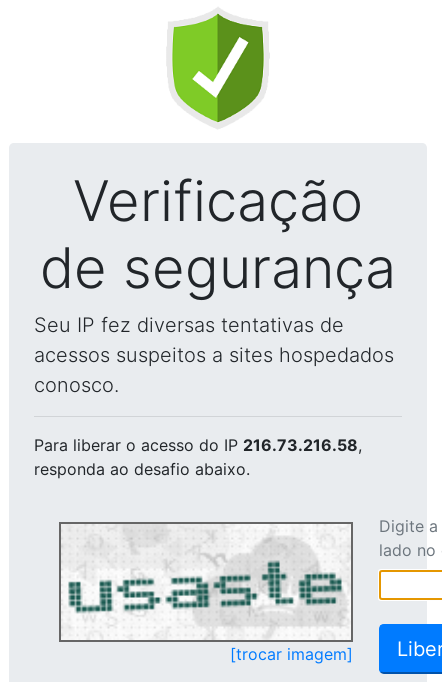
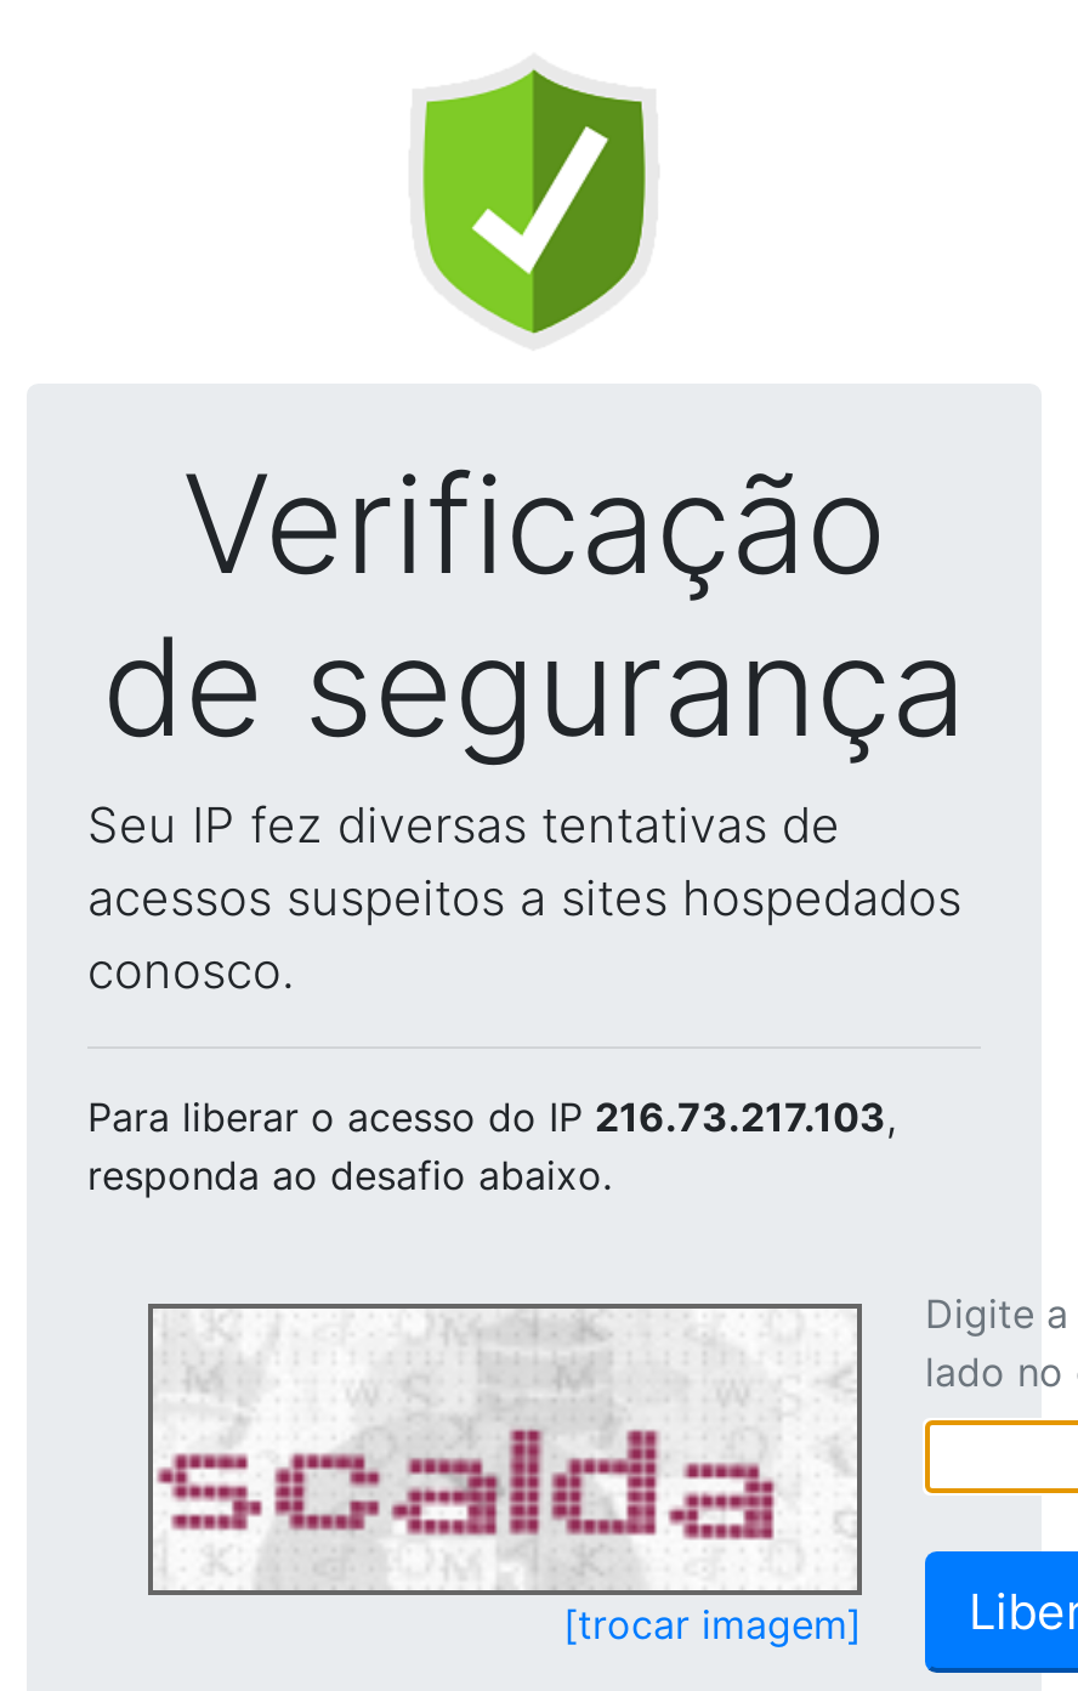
[34,435,362,455] Para liberar o acesso do IP 216.73.216.58, -> [87,1093,896,1141] Para liberar o acesso do IP 216.73.217.103,
[62,526,343,638] [image] -> [158,1316,835,1583] [image]

